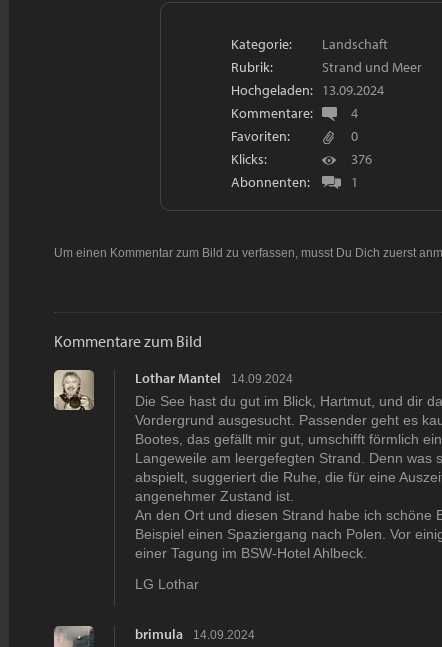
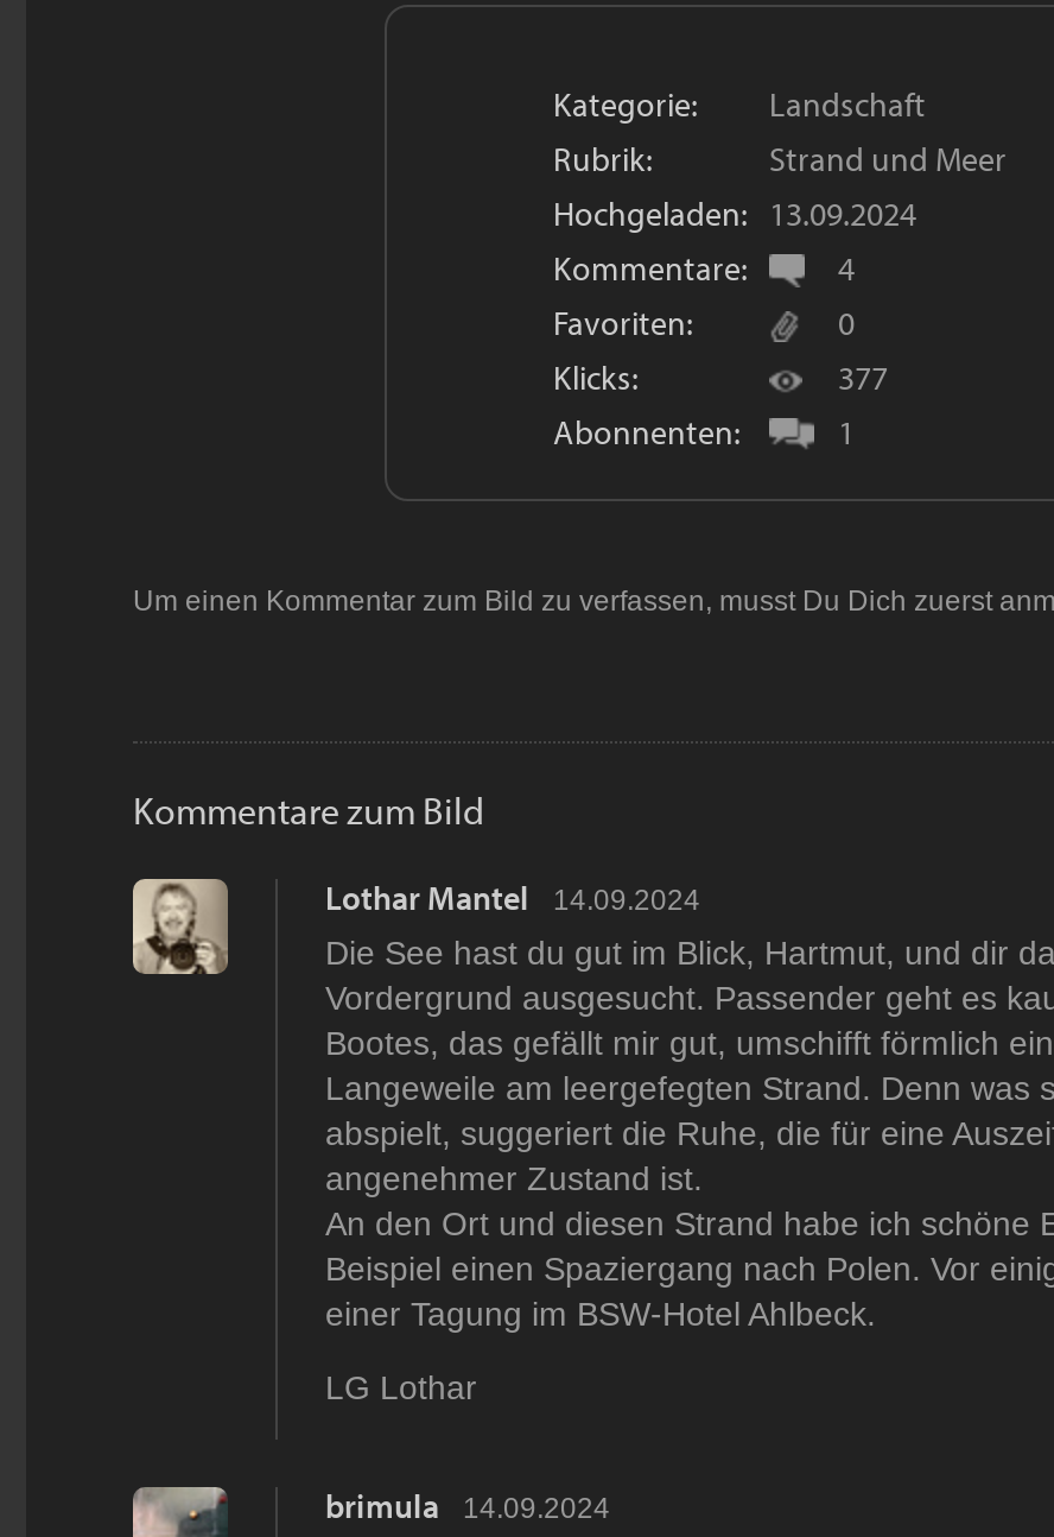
[351,150,372,168] 376 -> [838,355,888,398] 377

